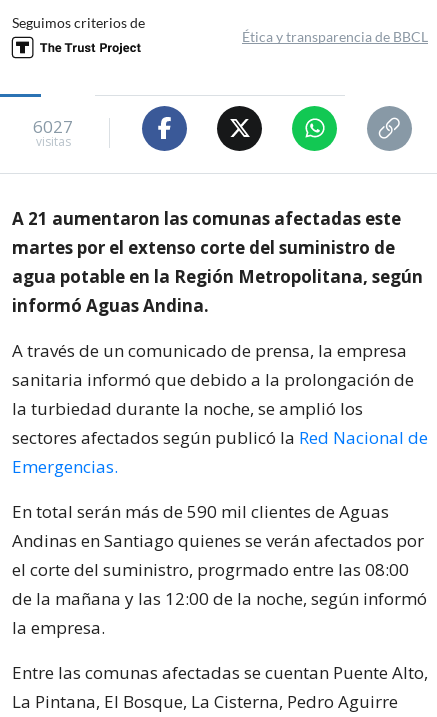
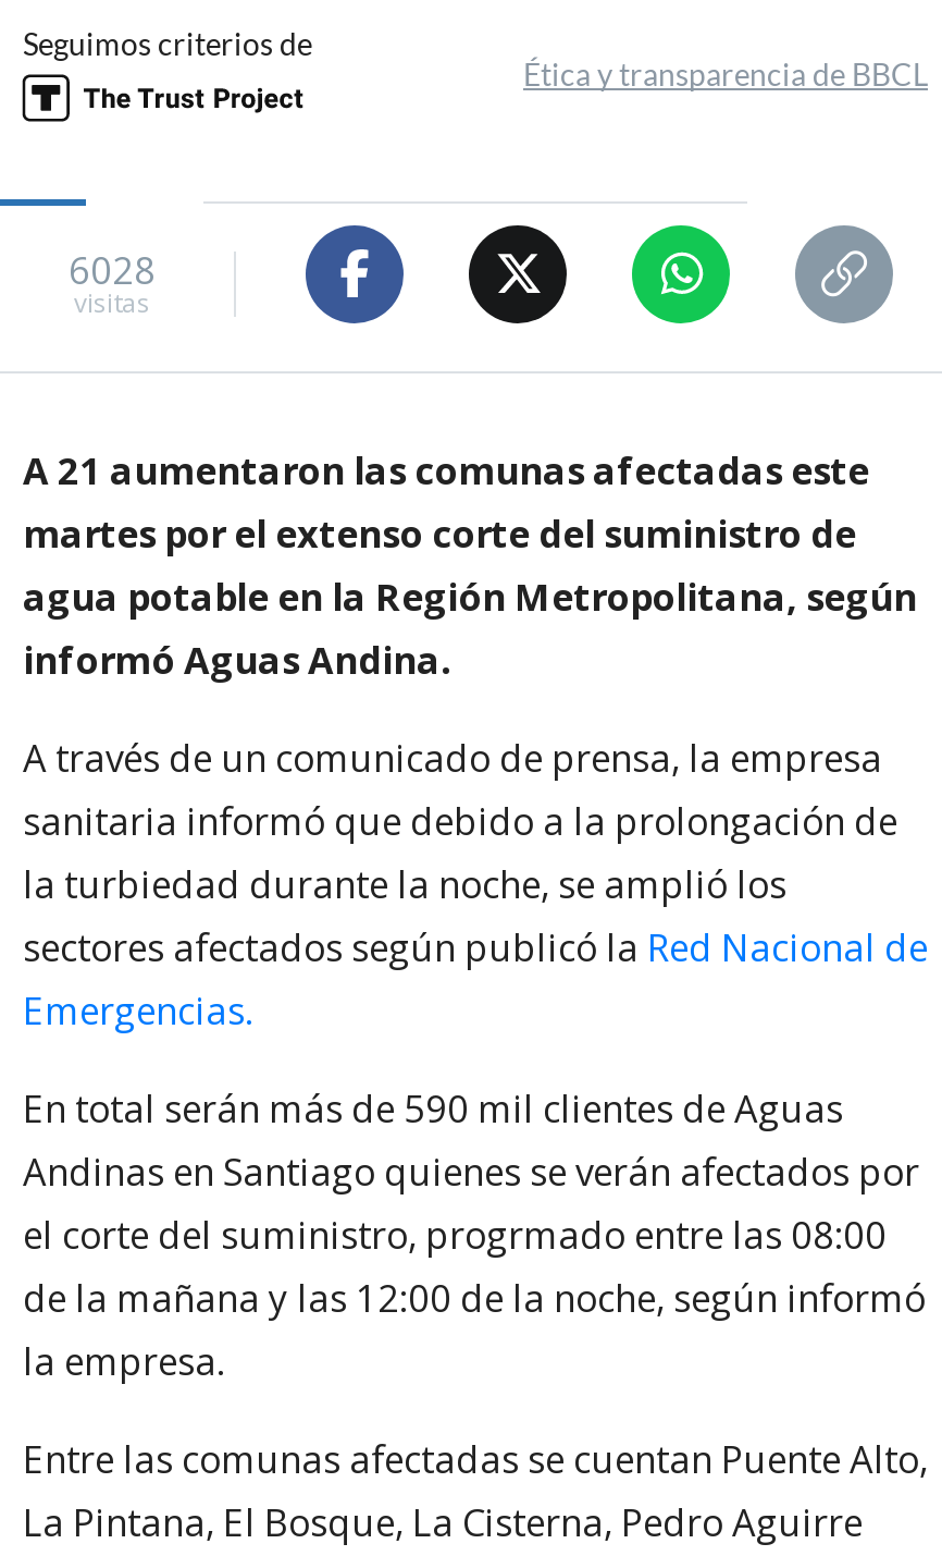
[33,115,73,138] 6027 -> [69,246,156,296] 6028

